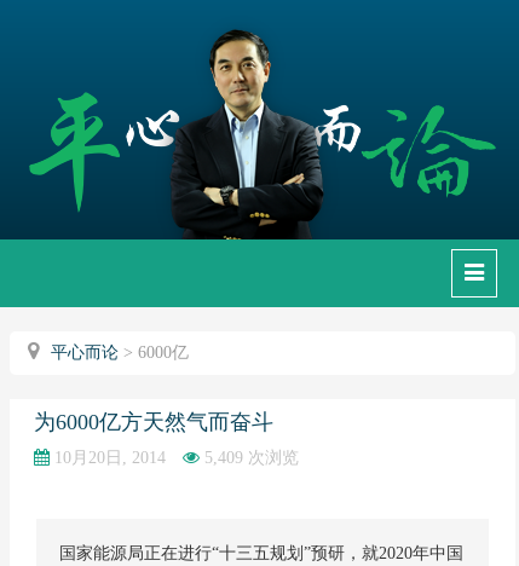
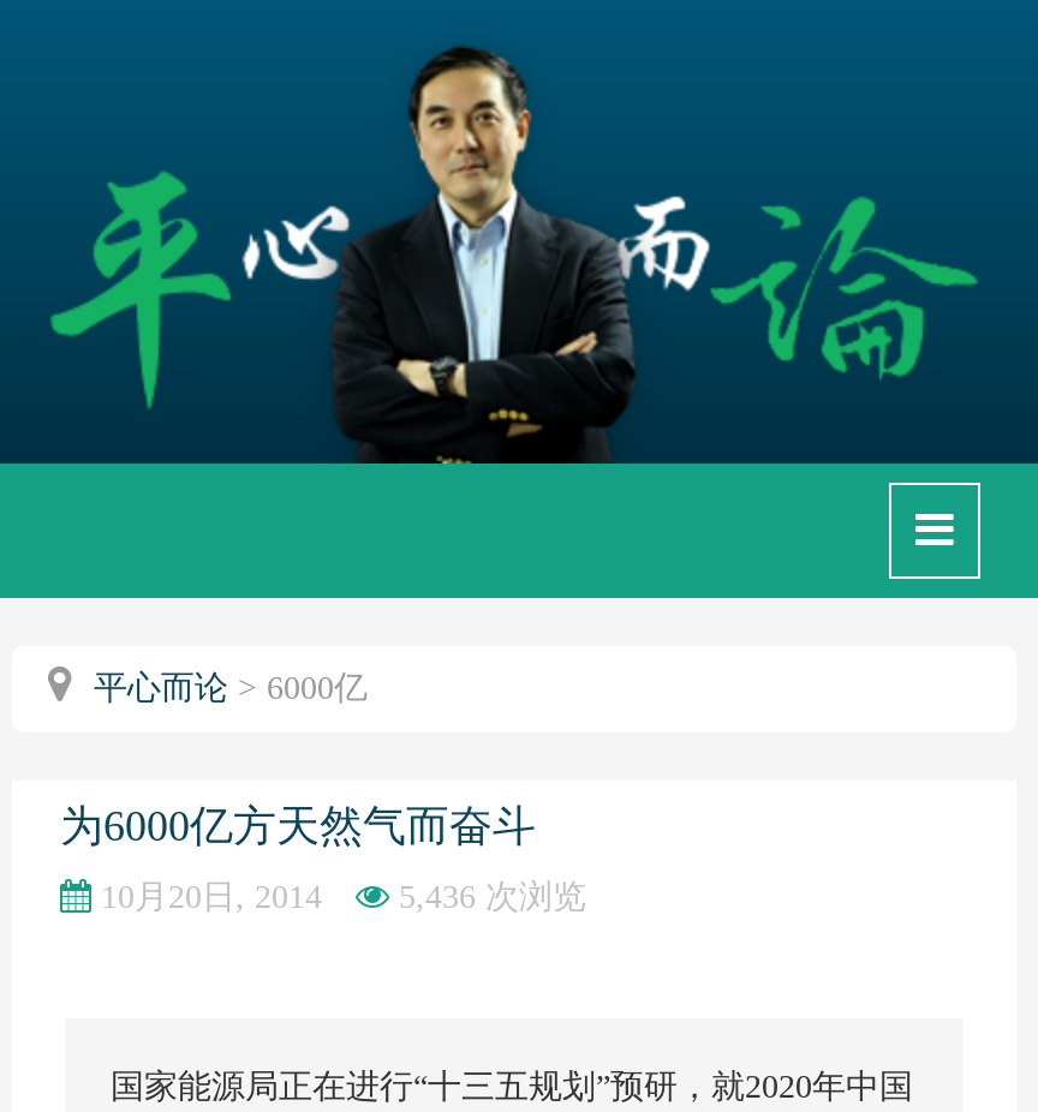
[50,449,299,467] 10月20日, 2014 5,409 次浏览 -> [91,879,586,915] 10月20日, 2014 5,436 次浏览

